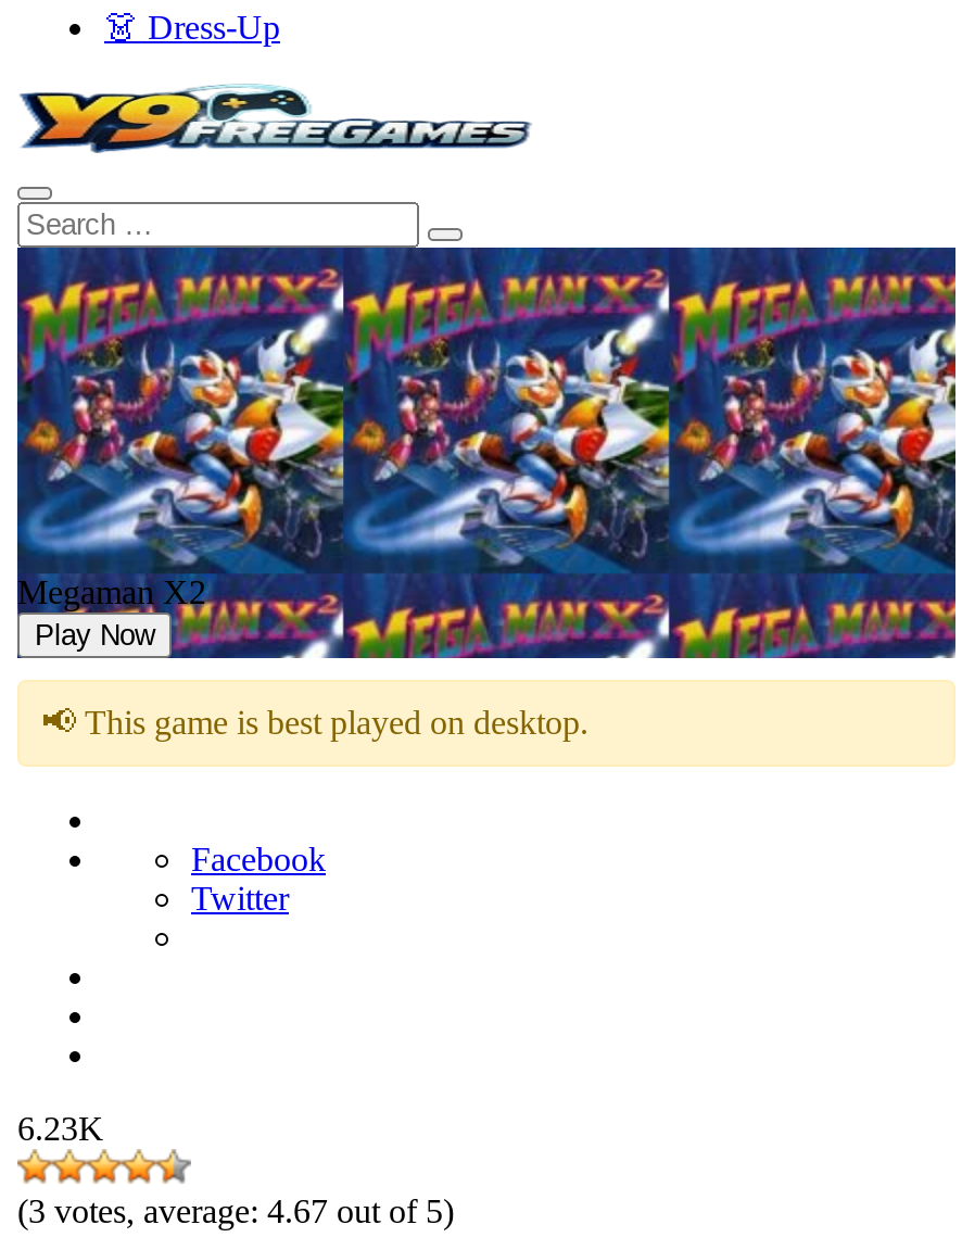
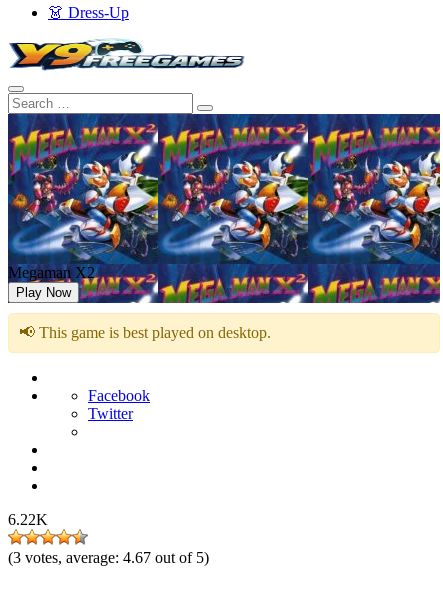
[17,1110,104,1147] 6.23K -> [8,511,48,528] 6.22K

